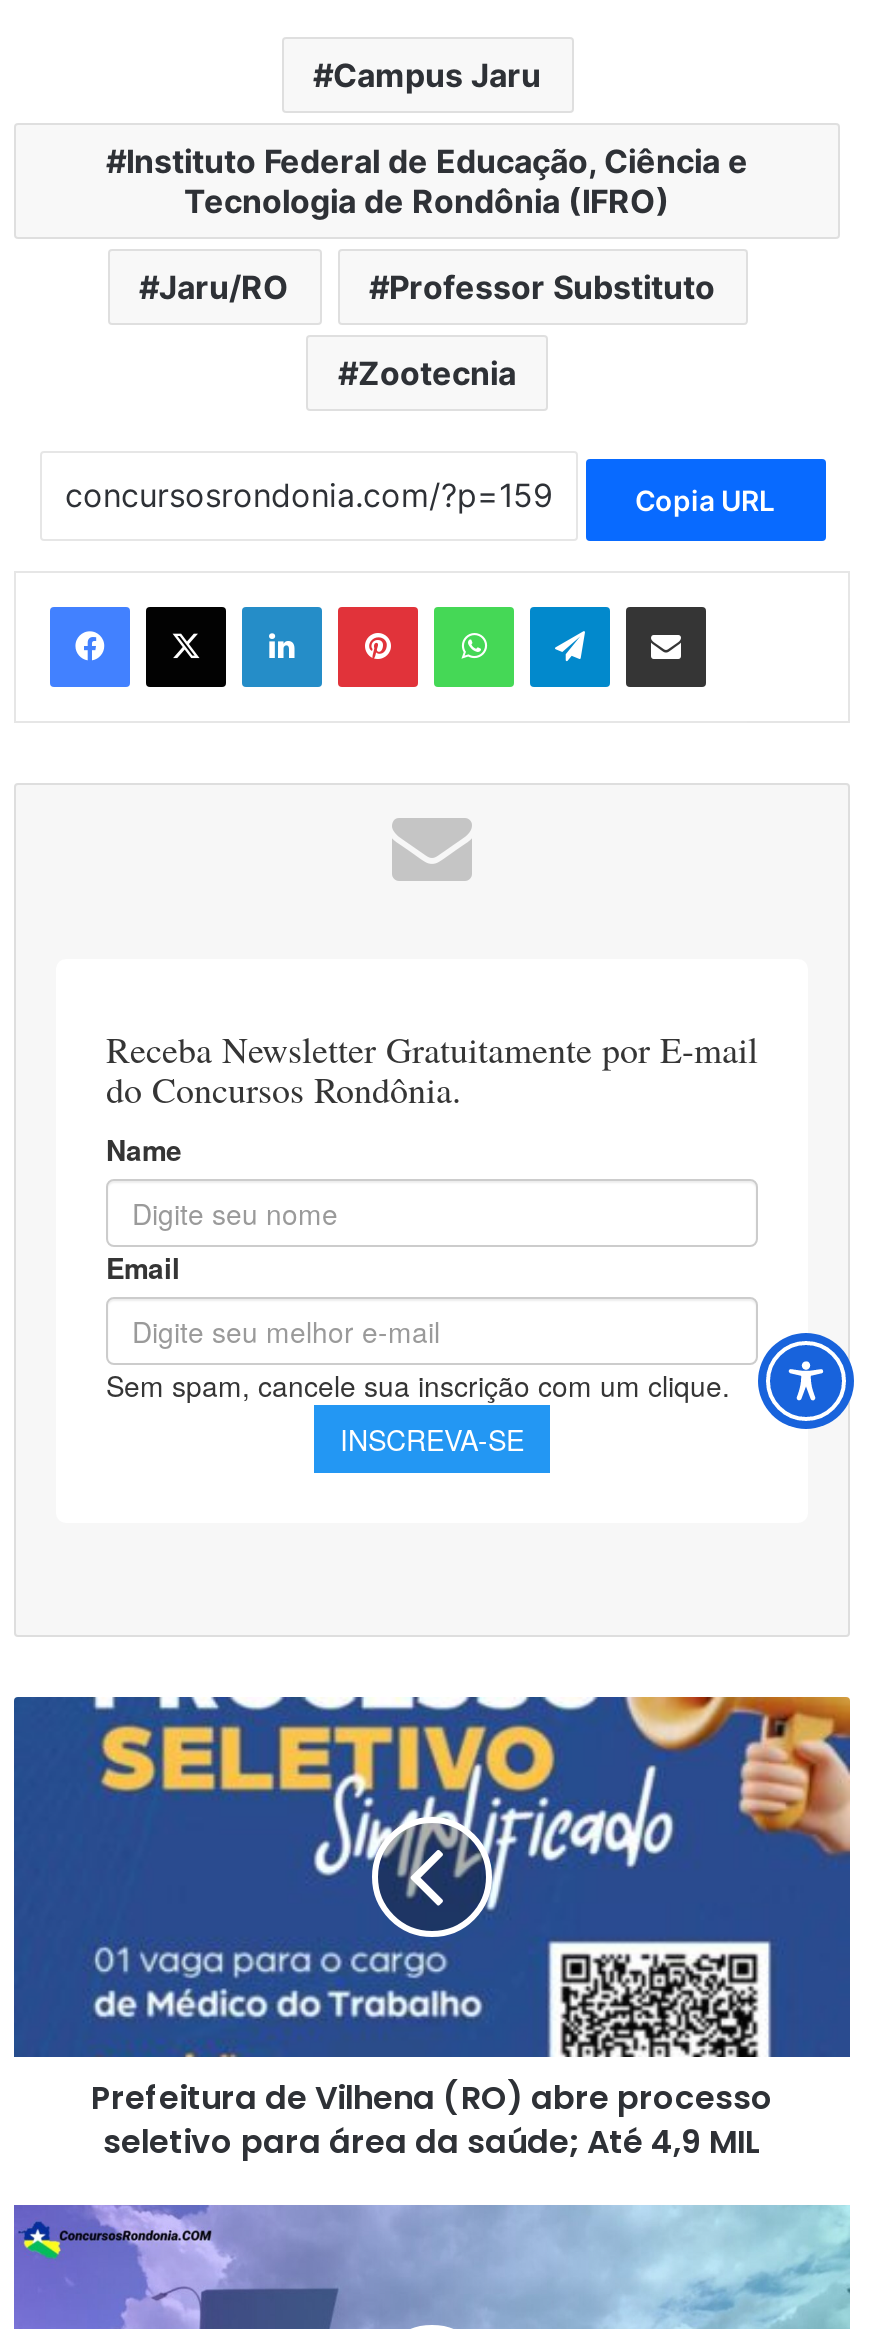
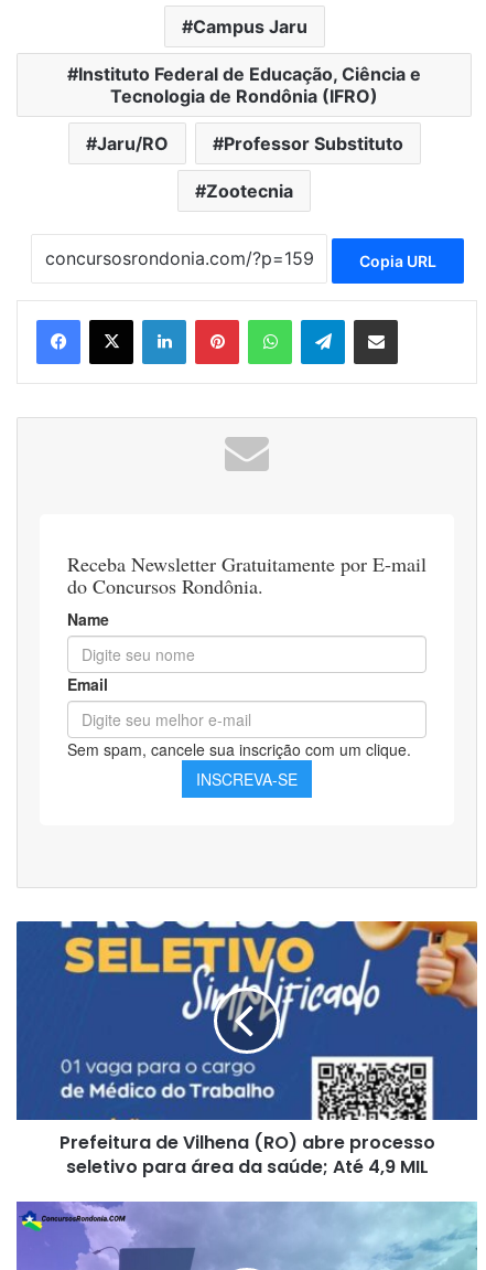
[756,1331,856,1431] [image] -> none

